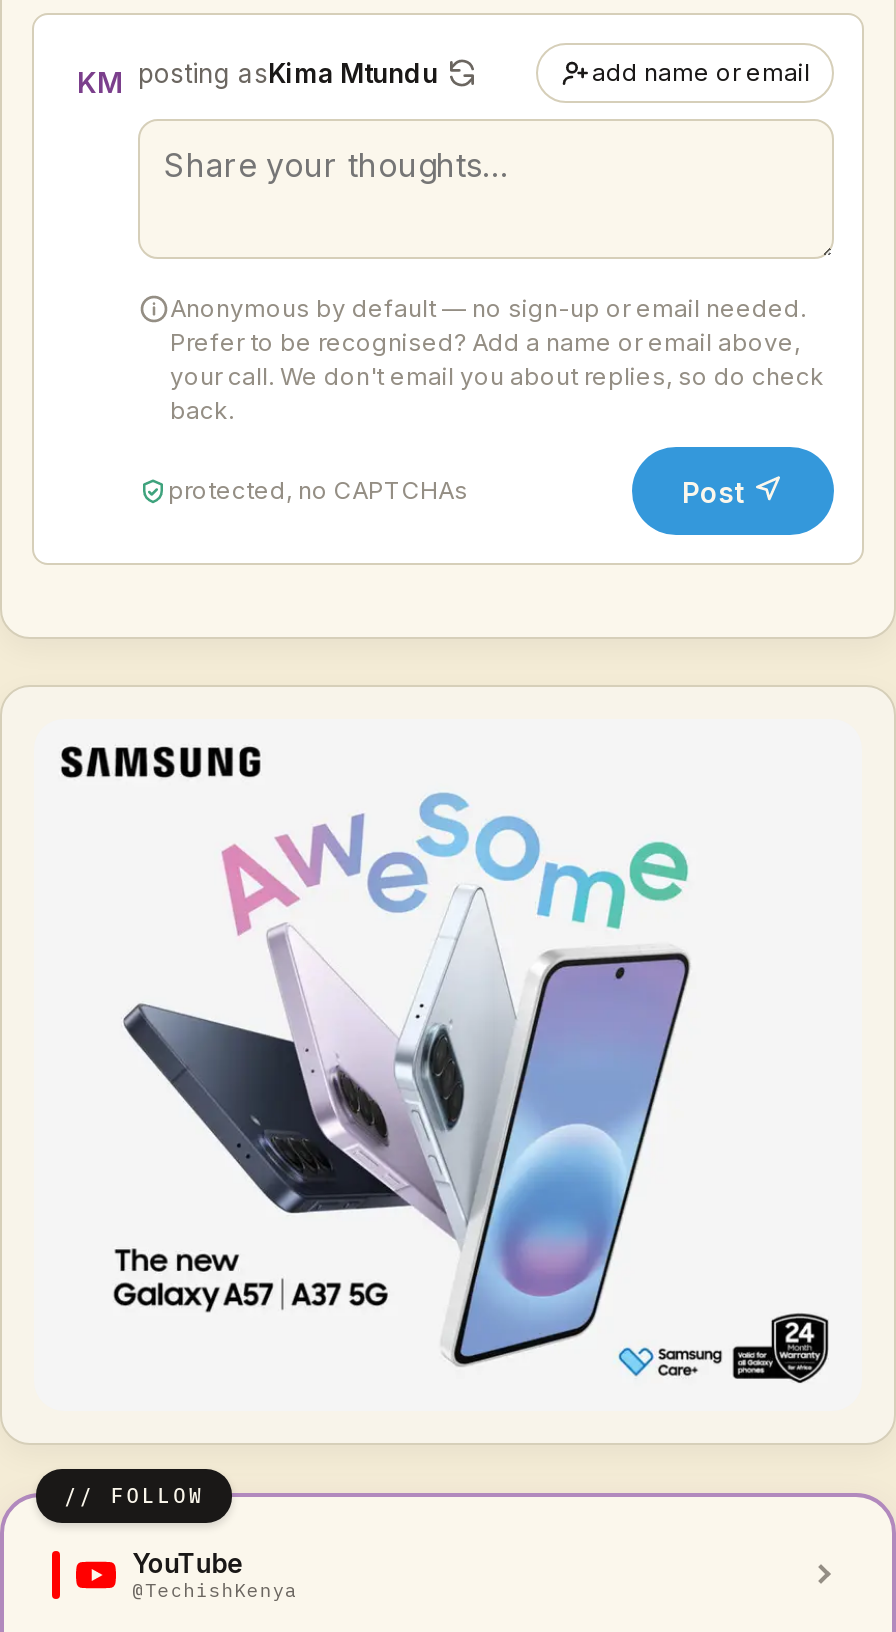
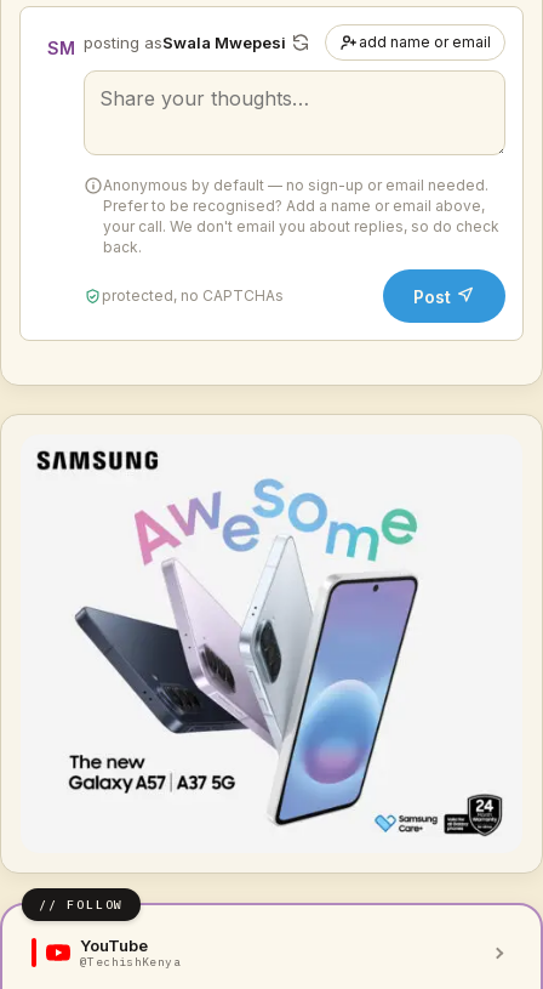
[77,58,438,99] KM posting asKima Mtundu -> [47,33,286,58] SM posting asSwala Mwepesi

